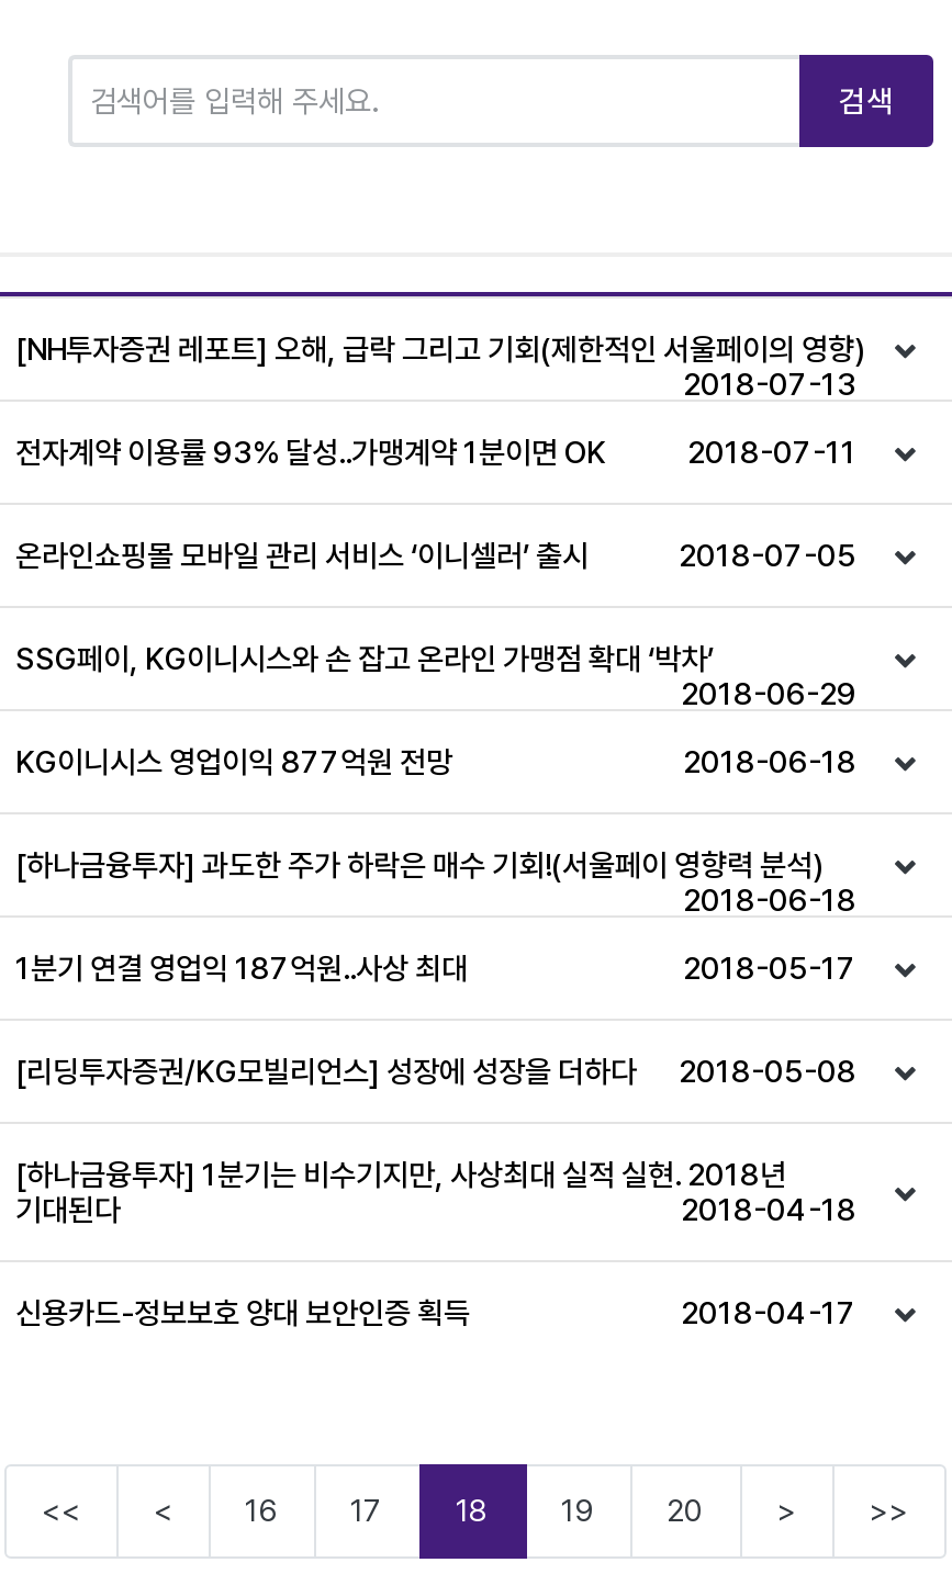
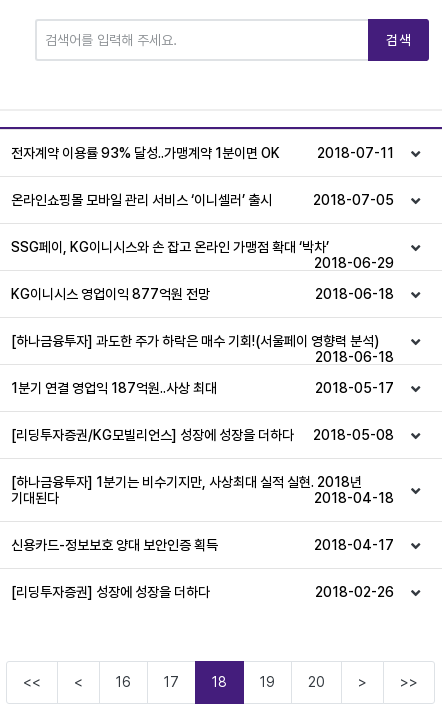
[15,331,865,402] [NH투자증권 레포트] 오해, 급락 그리고 기회(제한적인 서울페이의 영향) | 2018-07-13 -> none
moved [15,435,856,1330] -> [11,145,394,553]: 전자계약 이용률 93% 달성..가맹계약 1분이면 OK | 2018-07-11 | 온라인쇼핑몰 모바일 관리 서비스 ‘이니셀러’ 출시 | ... | 신용카드-정보보호 양대 보안인증 획득 | 2018-04-17
none -> [11,584,394,600] [리딩투자증권] 성장에 성장을 더하다 | 2018-02-26

